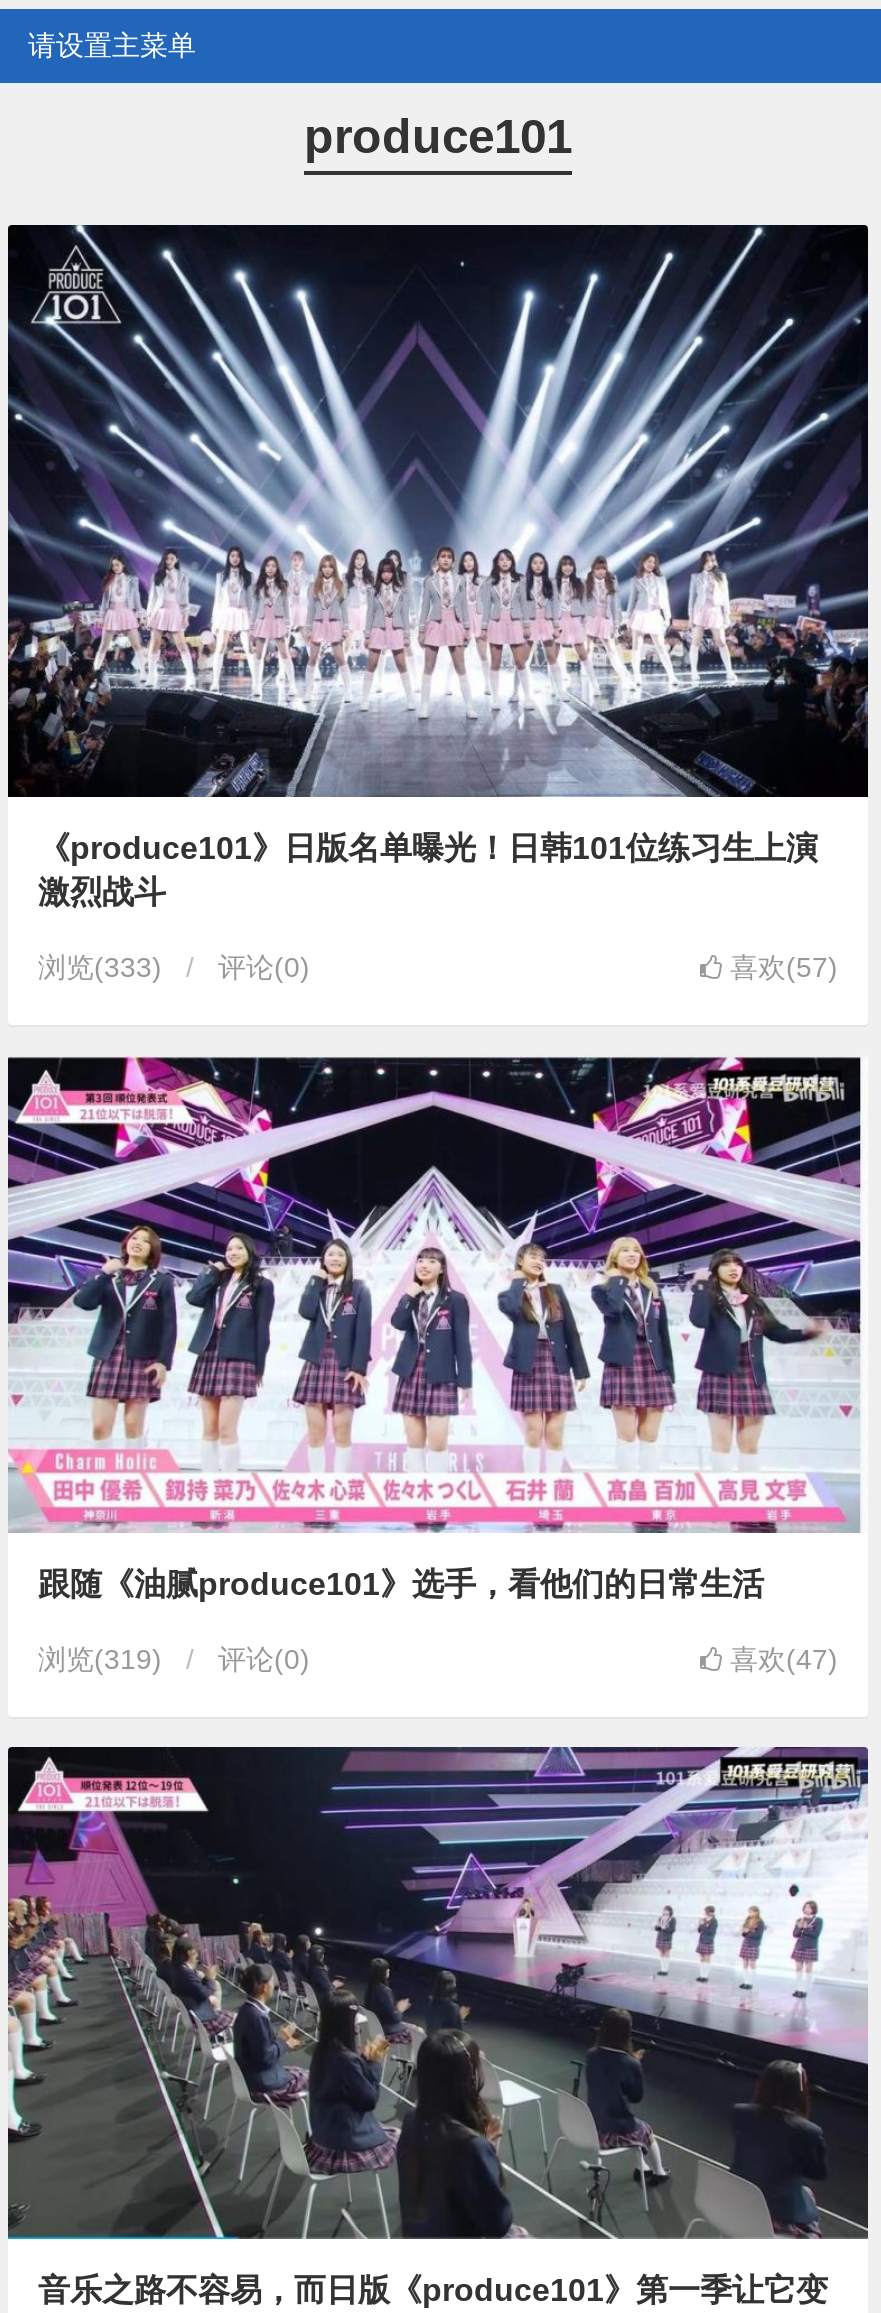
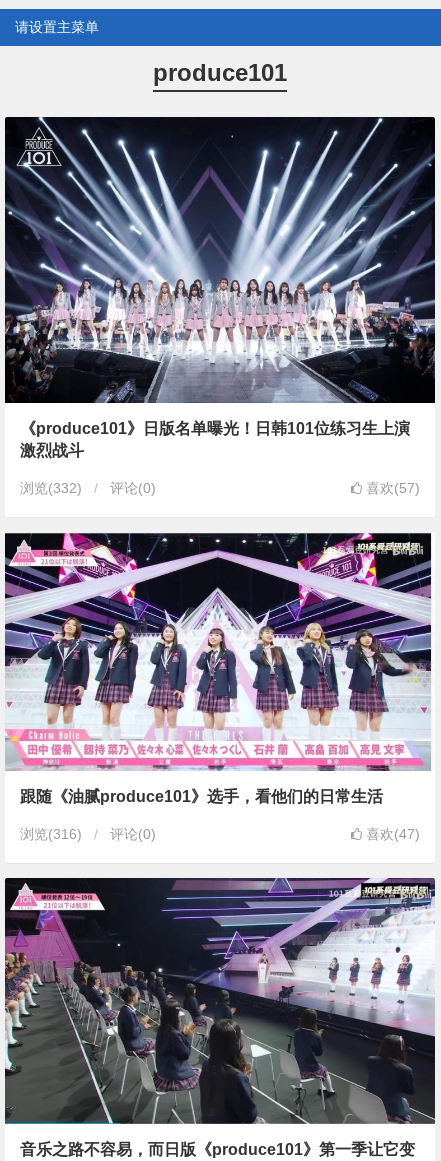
[38,951,310,983] 浏览(333) 评论(0) -> [20,480,156,496] 浏览(332) 评论(0)
[38,1642,310,1674] 浏览(319) 评论(0) -> [20,826,156,842] 浏览(316) 评论(0)

